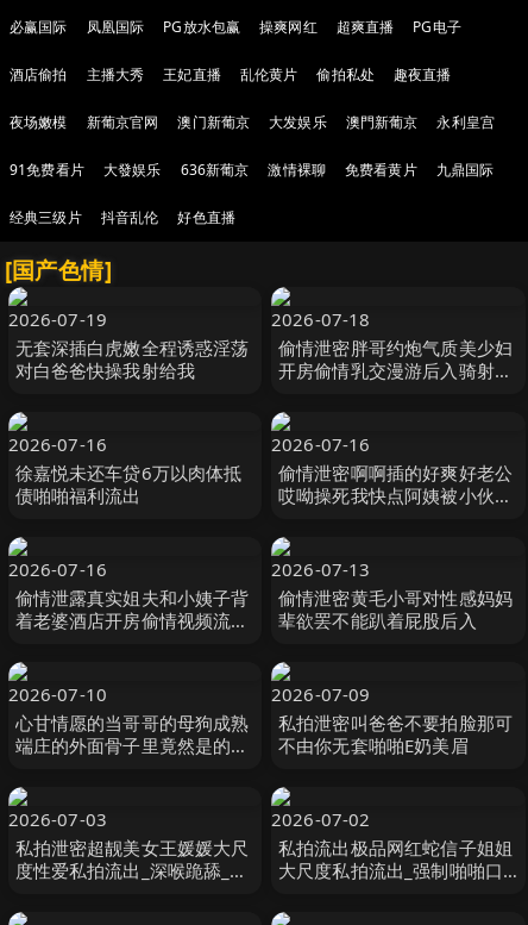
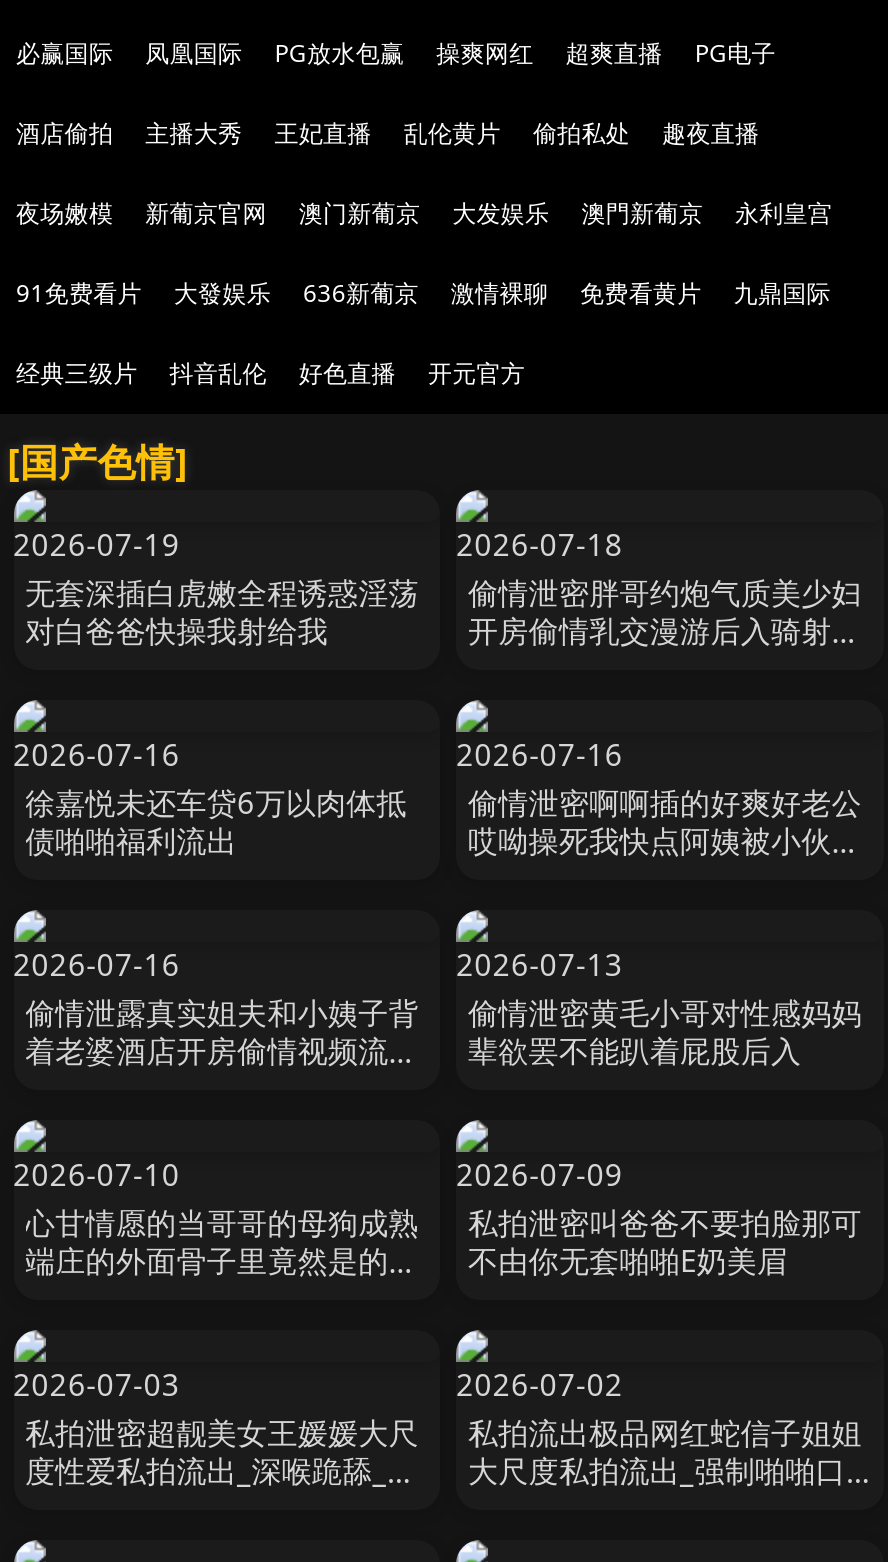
none -> [428,356,525,390] 开元官方

